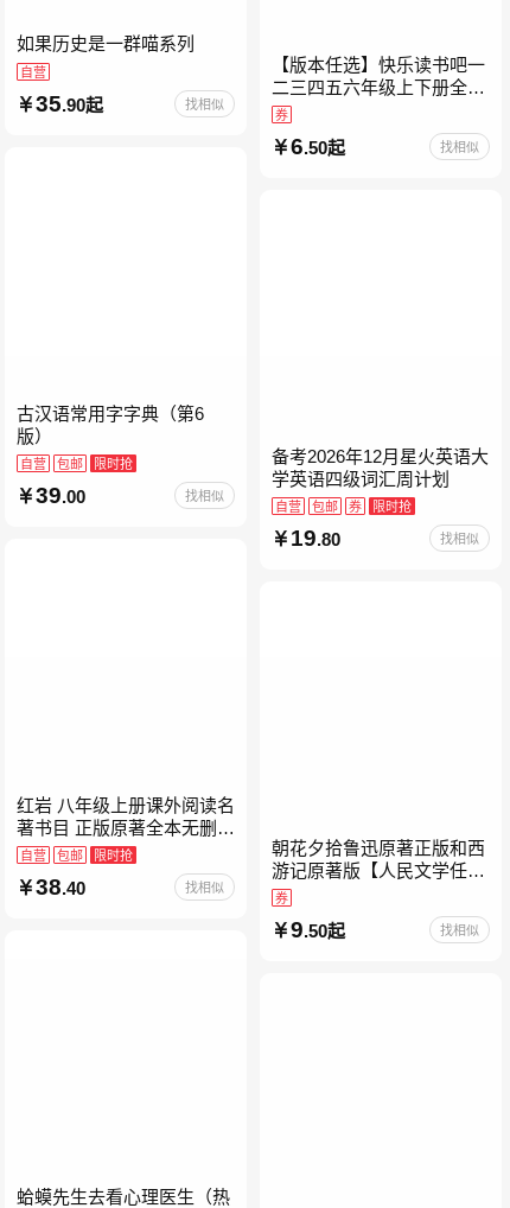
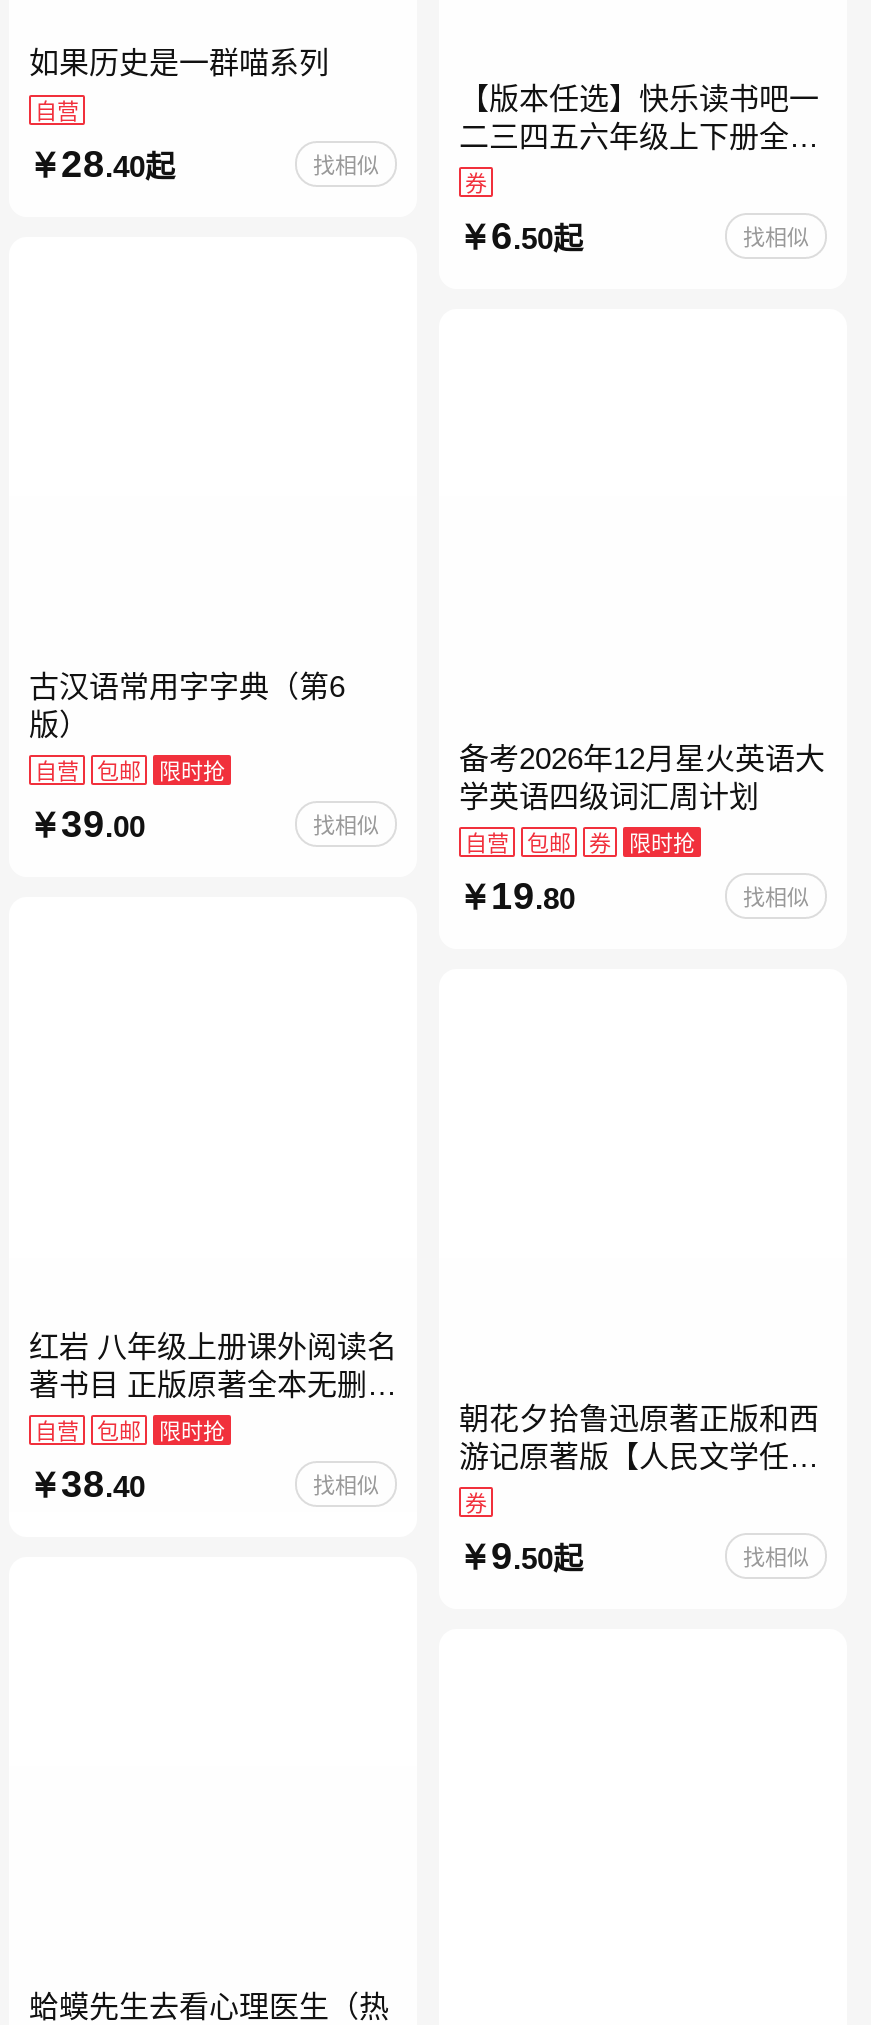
[36,91,103,114] 35.90起 -> [61,143,175,181] 28.40起

